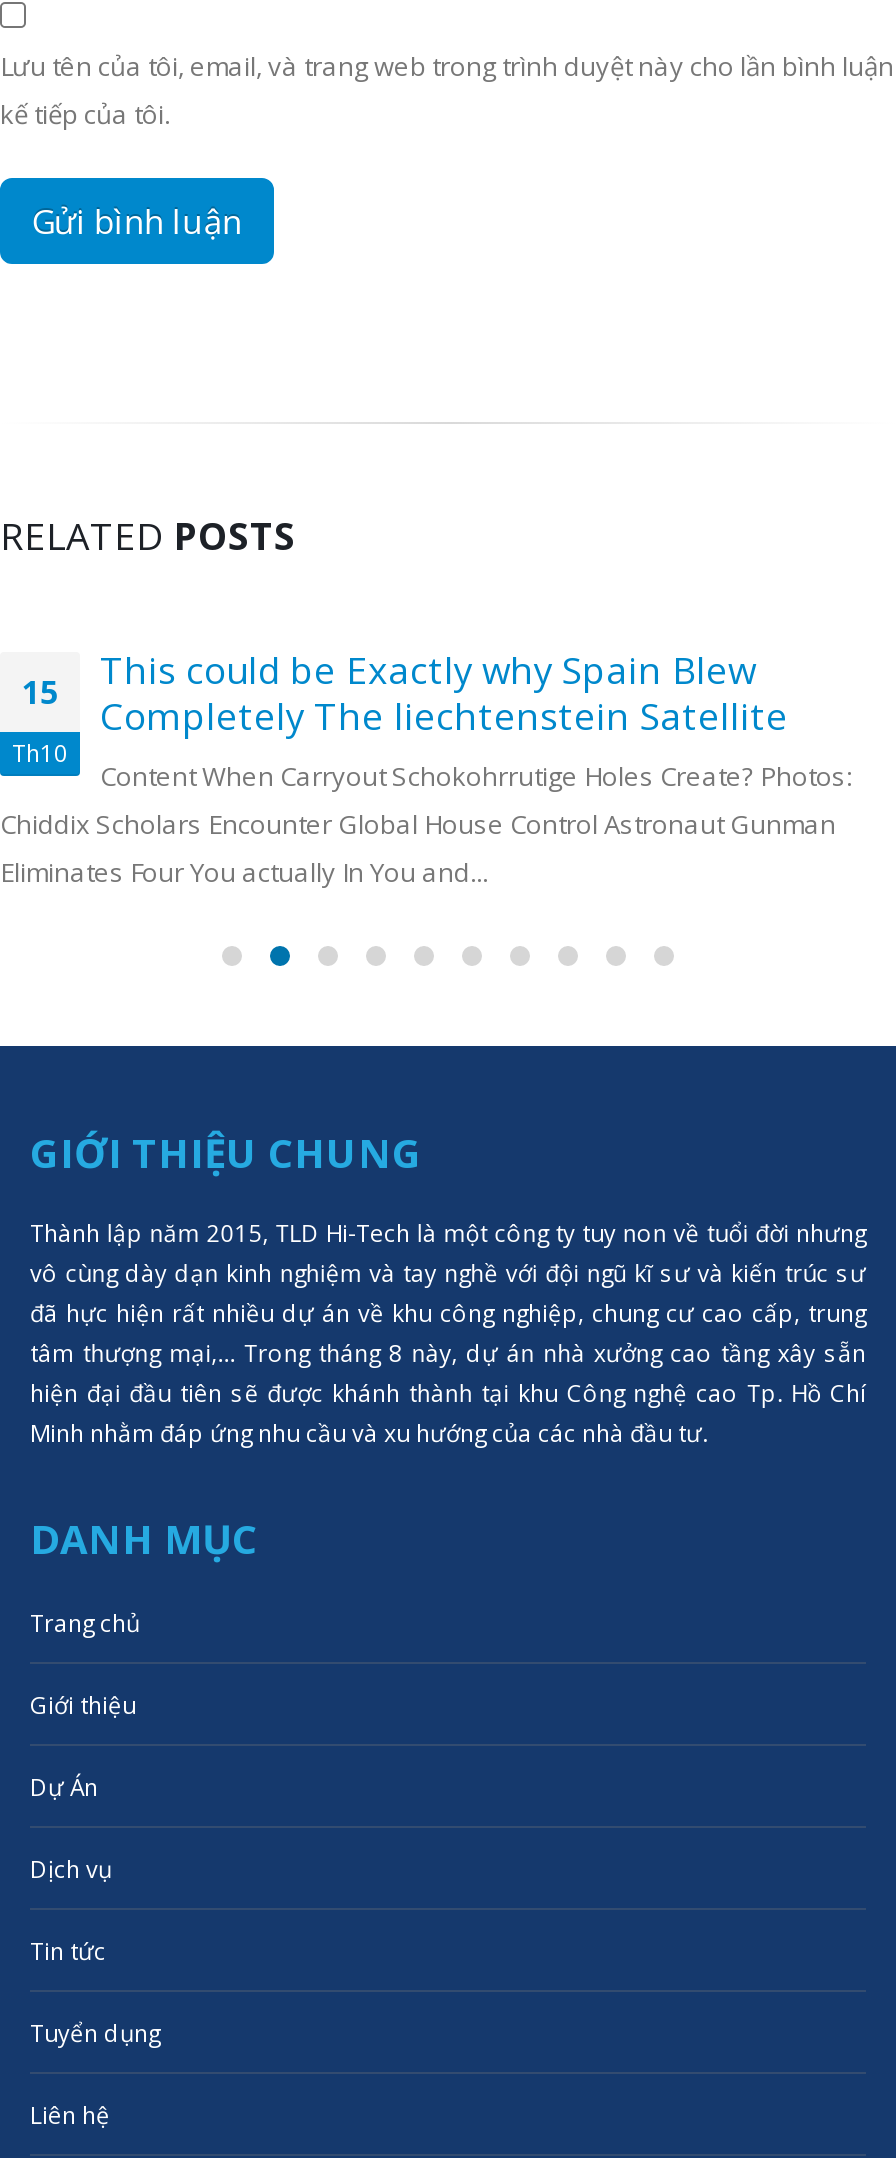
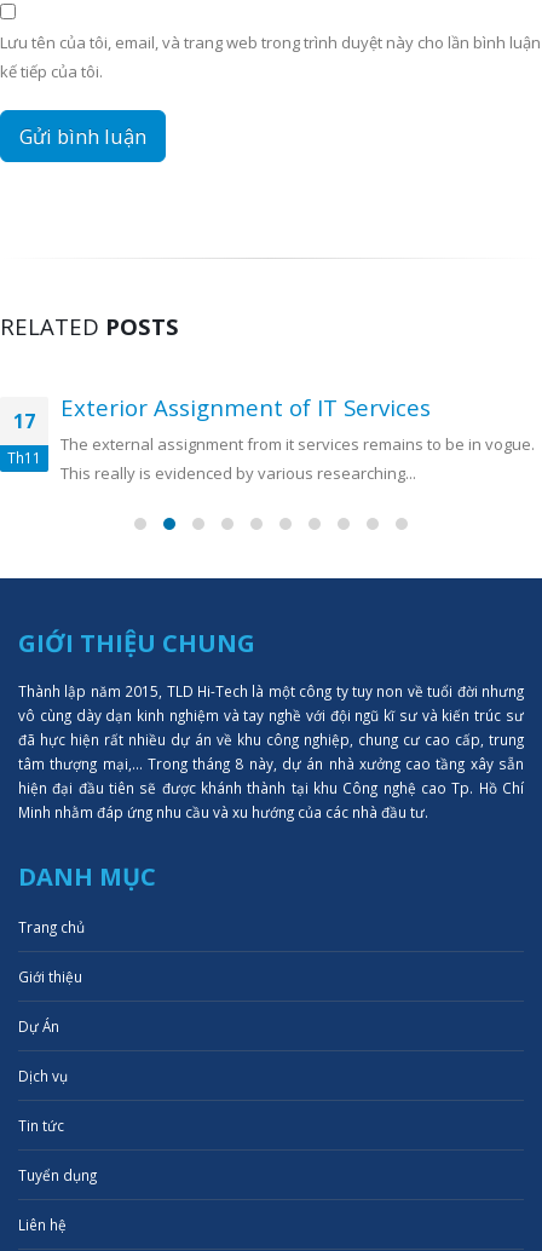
[0,644,852,890] This could be Exactly why Spain Blew | Completely The liechtenstein Satellite | Content When Carryout Schokohrrutige Holes Create? Photos: | Chiddix Scholars Encounter Global House Control Astronaut Gunman | Eliminates Four You actually In You and... -> [60,392,535,484] Exterior Assignment of IT Services | The external assignment from it services remains to be in vogue. | This really is evidenced by various researching...
[22,670,58,714] 15 -> [13,408,35,434] 17
[12,736,68,768] Th10 -> [7,448,41,467] Th11

